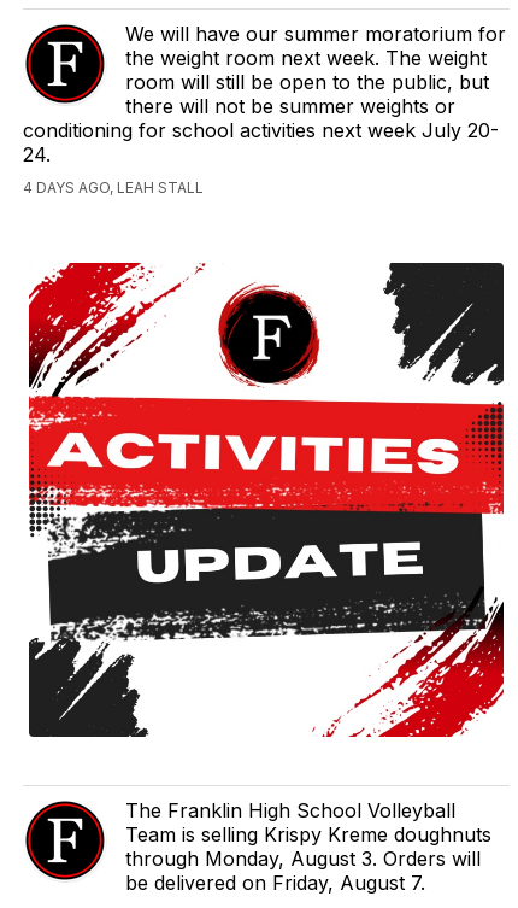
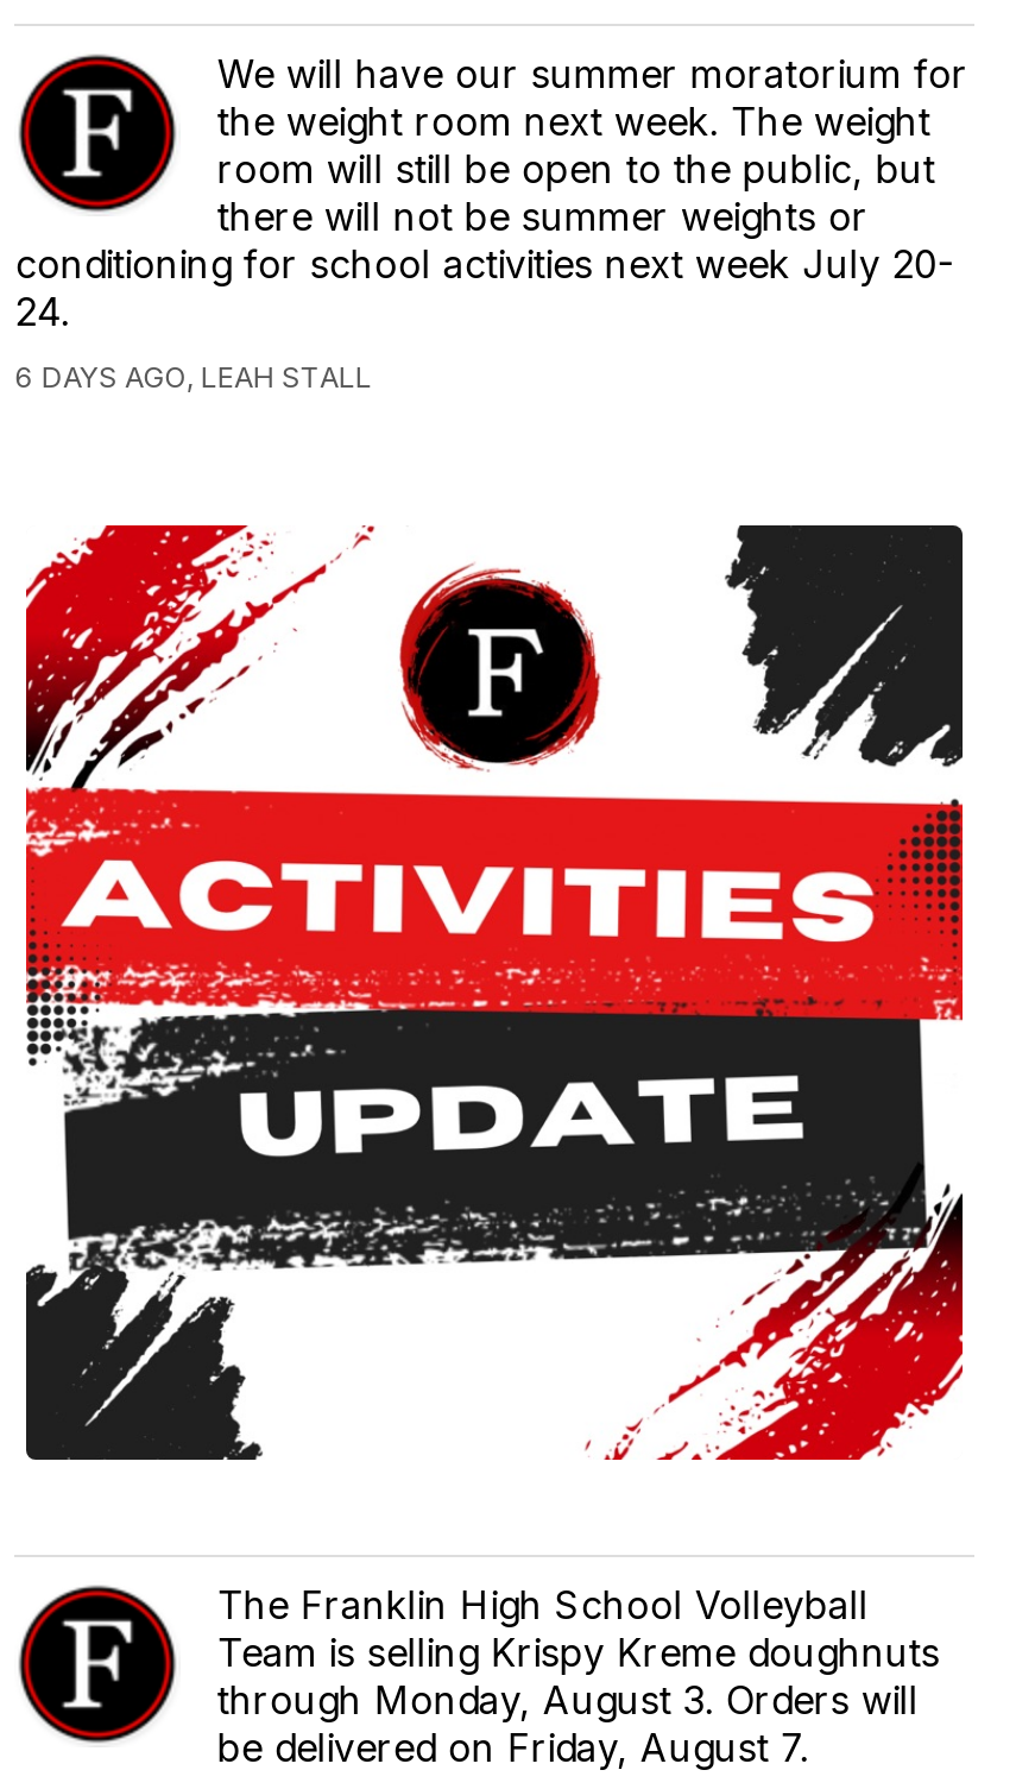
[23,178,204,197] 4 DAYS AGO, LEAH STALL -> [15,359,372,395] 6 DAYS AGO, LEAH STALL

